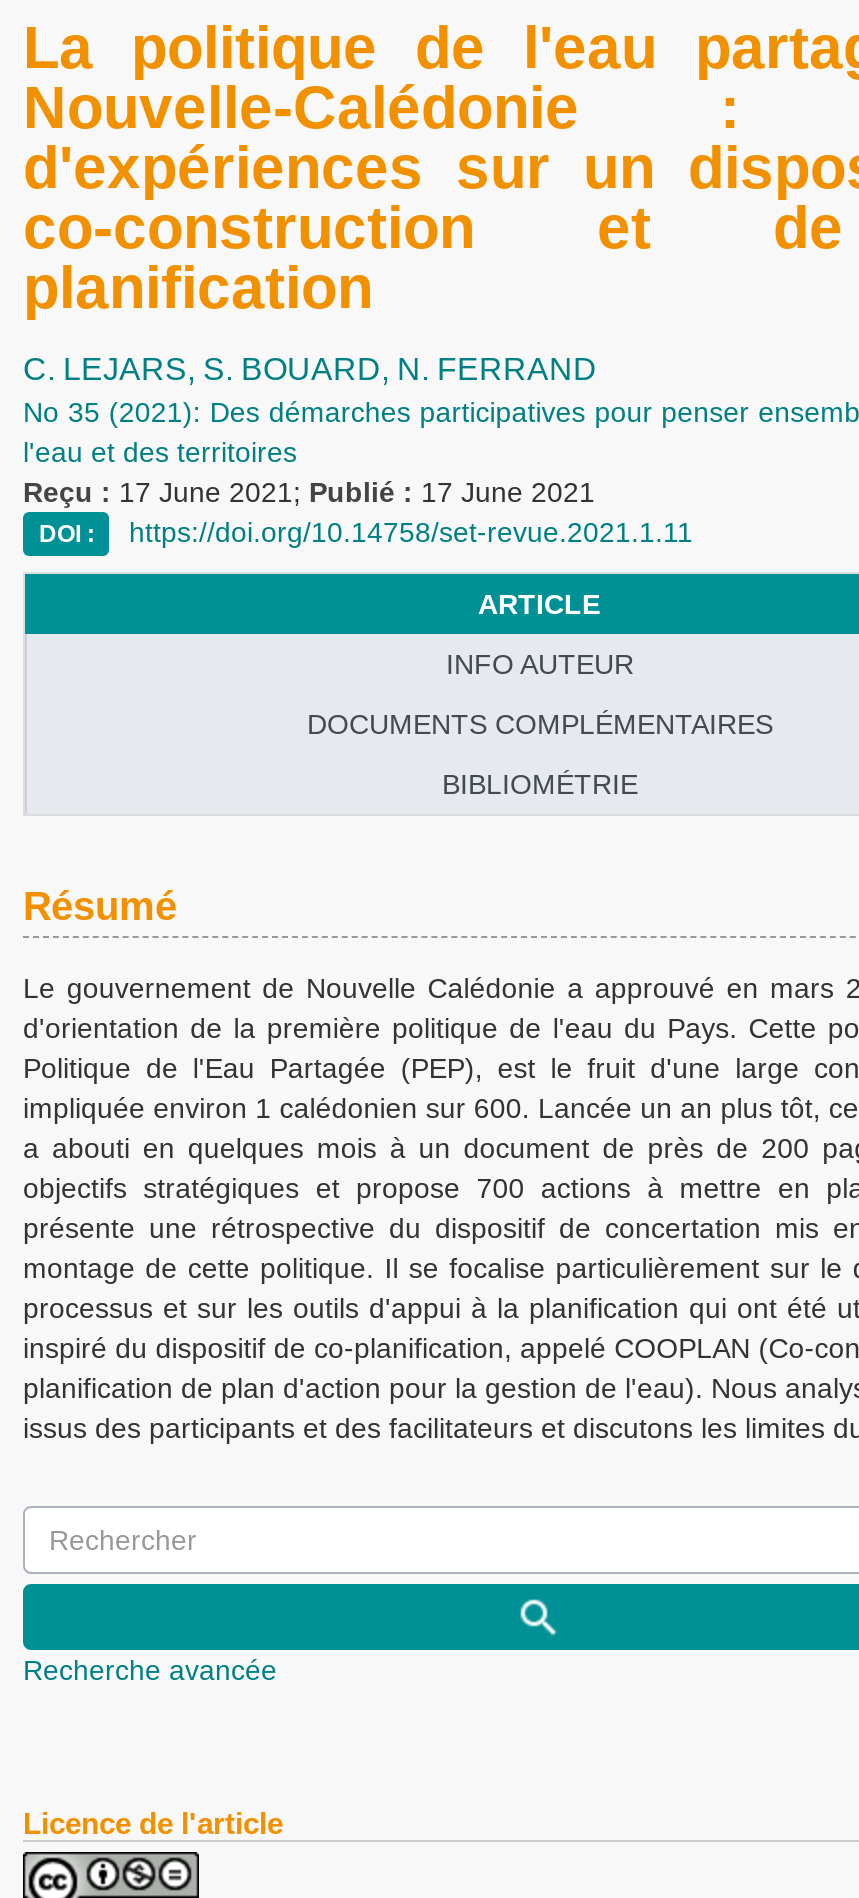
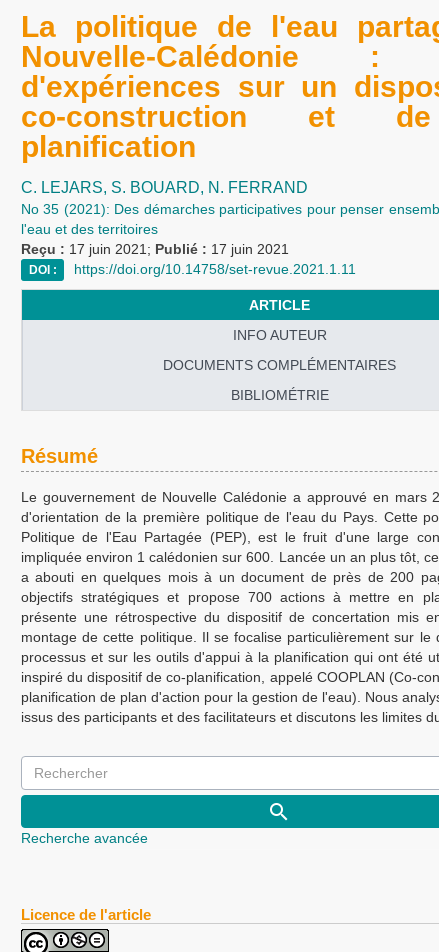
[23,476,595,508] Reçu : 17 June 2021; Publié : 17 June 2021 -> [21,241,289,257] Reçu : 17 juin 2021; Publié : 17 juin 2021

